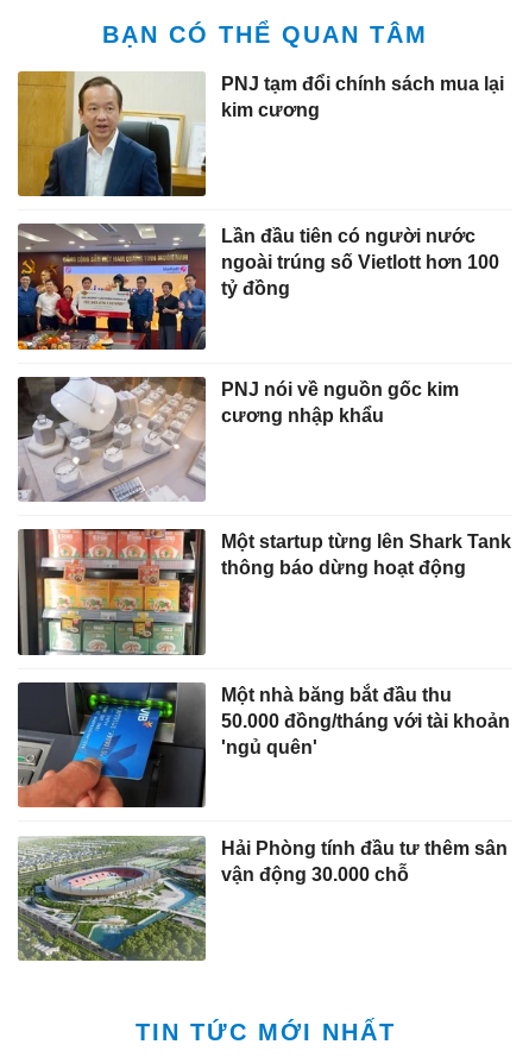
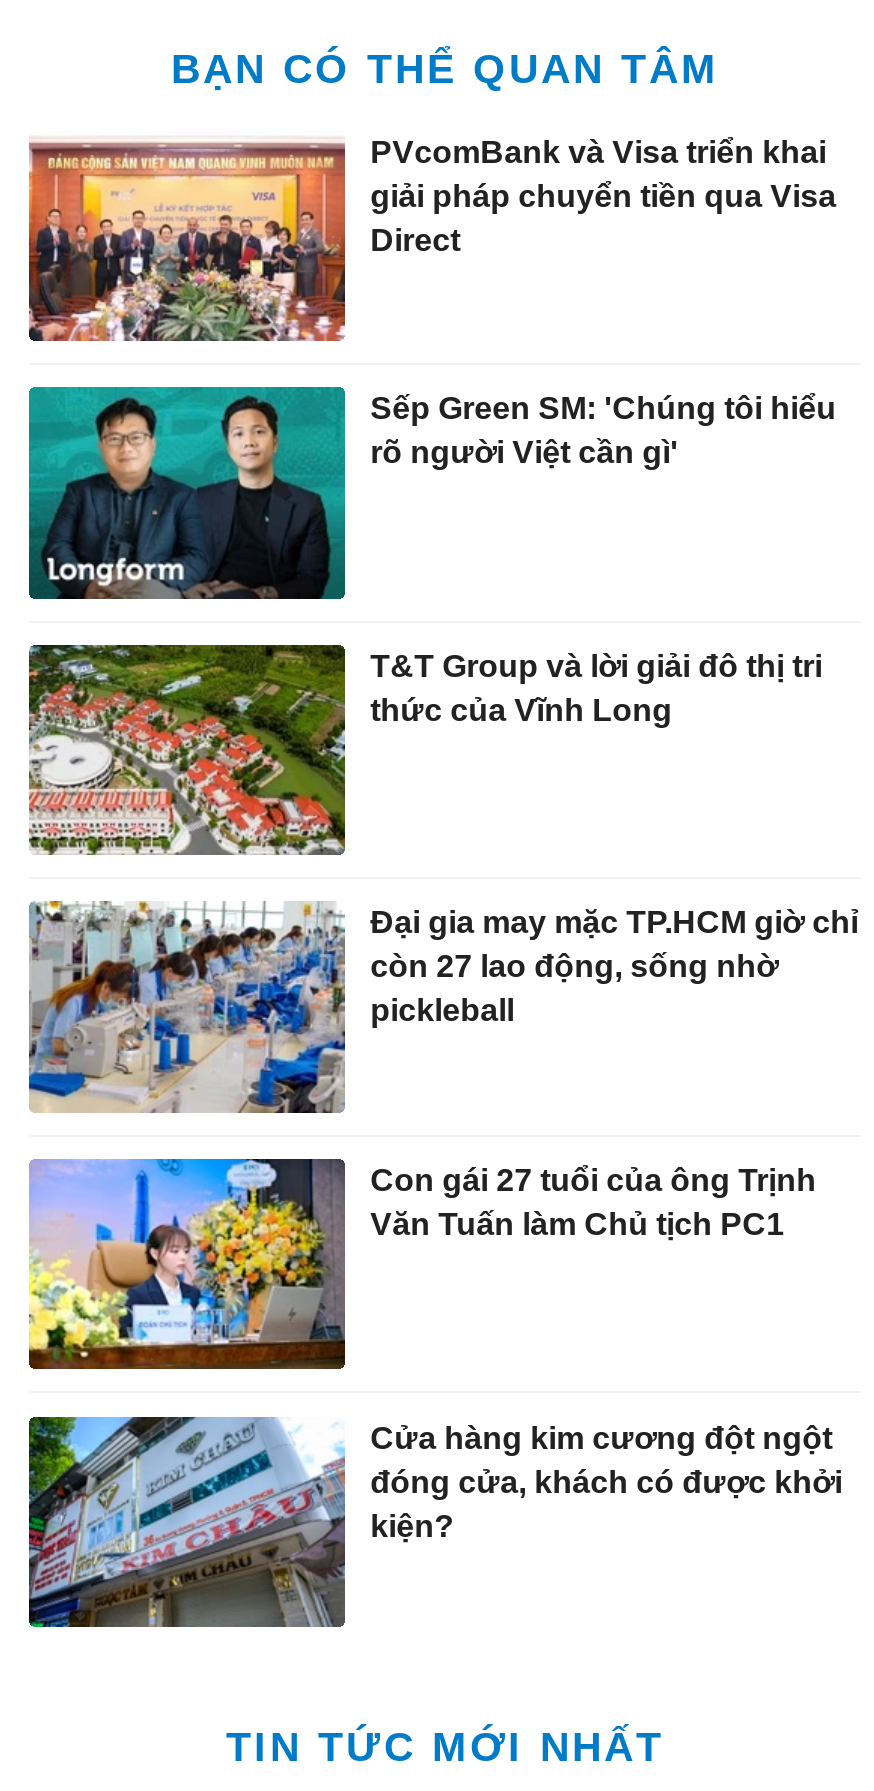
[17,70,504,197] [image] | PNJ tạm đổi chính sách mua lại | kim cương -> [27,131,836,343] [image] | PVcomBank và Visa triển khai | giải pháp chuyển tiền qua Visa | Direct
[17,222,499,351] [image] | Lần đầu tiên có người nước | ngoài trúng số Vietlott hơn 100 | tỷ đồng -> [27,385,836,601] [image] | Sếp Green SM: 'Chúng tôi hiểu | rõ người Việt cần gì'
[18,377,458,502] [image] | PNJ nói về nguồn gốc kim | cương nhập khẩu -> [27,643,822,855] [image] | T&T Group và lời giải đô thị tri | thức của Vĩnh Long
[17,528,511,656] [image] | Một startup từng lên Shark Tank | thông báo dừng hoạt động -> [27,899,858,1115] [image] | Đại gia may mặc TP.HCM giờ chỉ | còn 27 lao động, sống nhờ | pickleball
[17,681,510,809] [image] | Một nhà băng bắt đầu thu | 50.000 đồng/tháng với tài khoản | 'ngủ quên' -> [27,1157,816,1371] [image] | Con gái 27 tuổi của ông Trịnh | Văn Tuấn làm Chủ tịch PC1
[17,835,507,962] [image] | Hải Phòng tính đầu tư thêm sân | vận động 30.000 chỗ -> [27,1415,842,1629] [image] | Cửa hàng kim cương đột ngột | đóng cửa, khách có được khởi | kiện?

